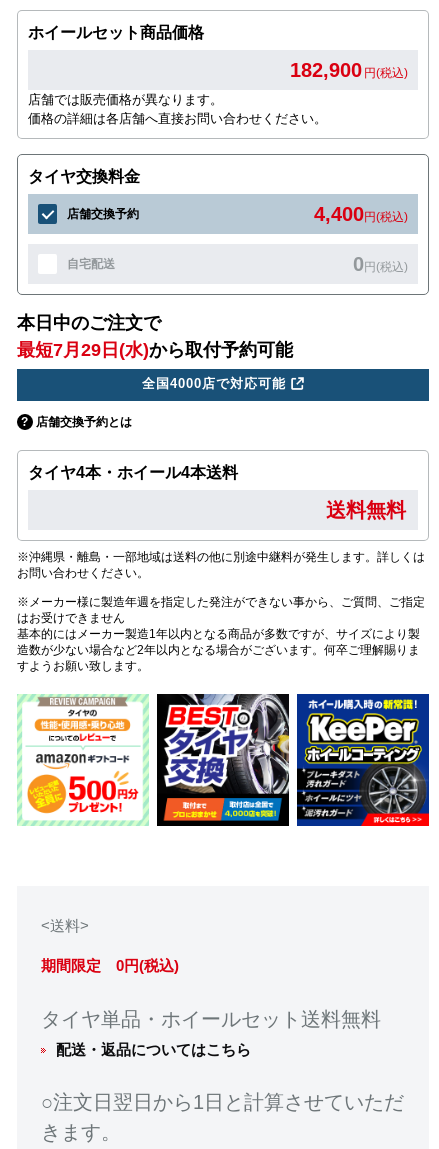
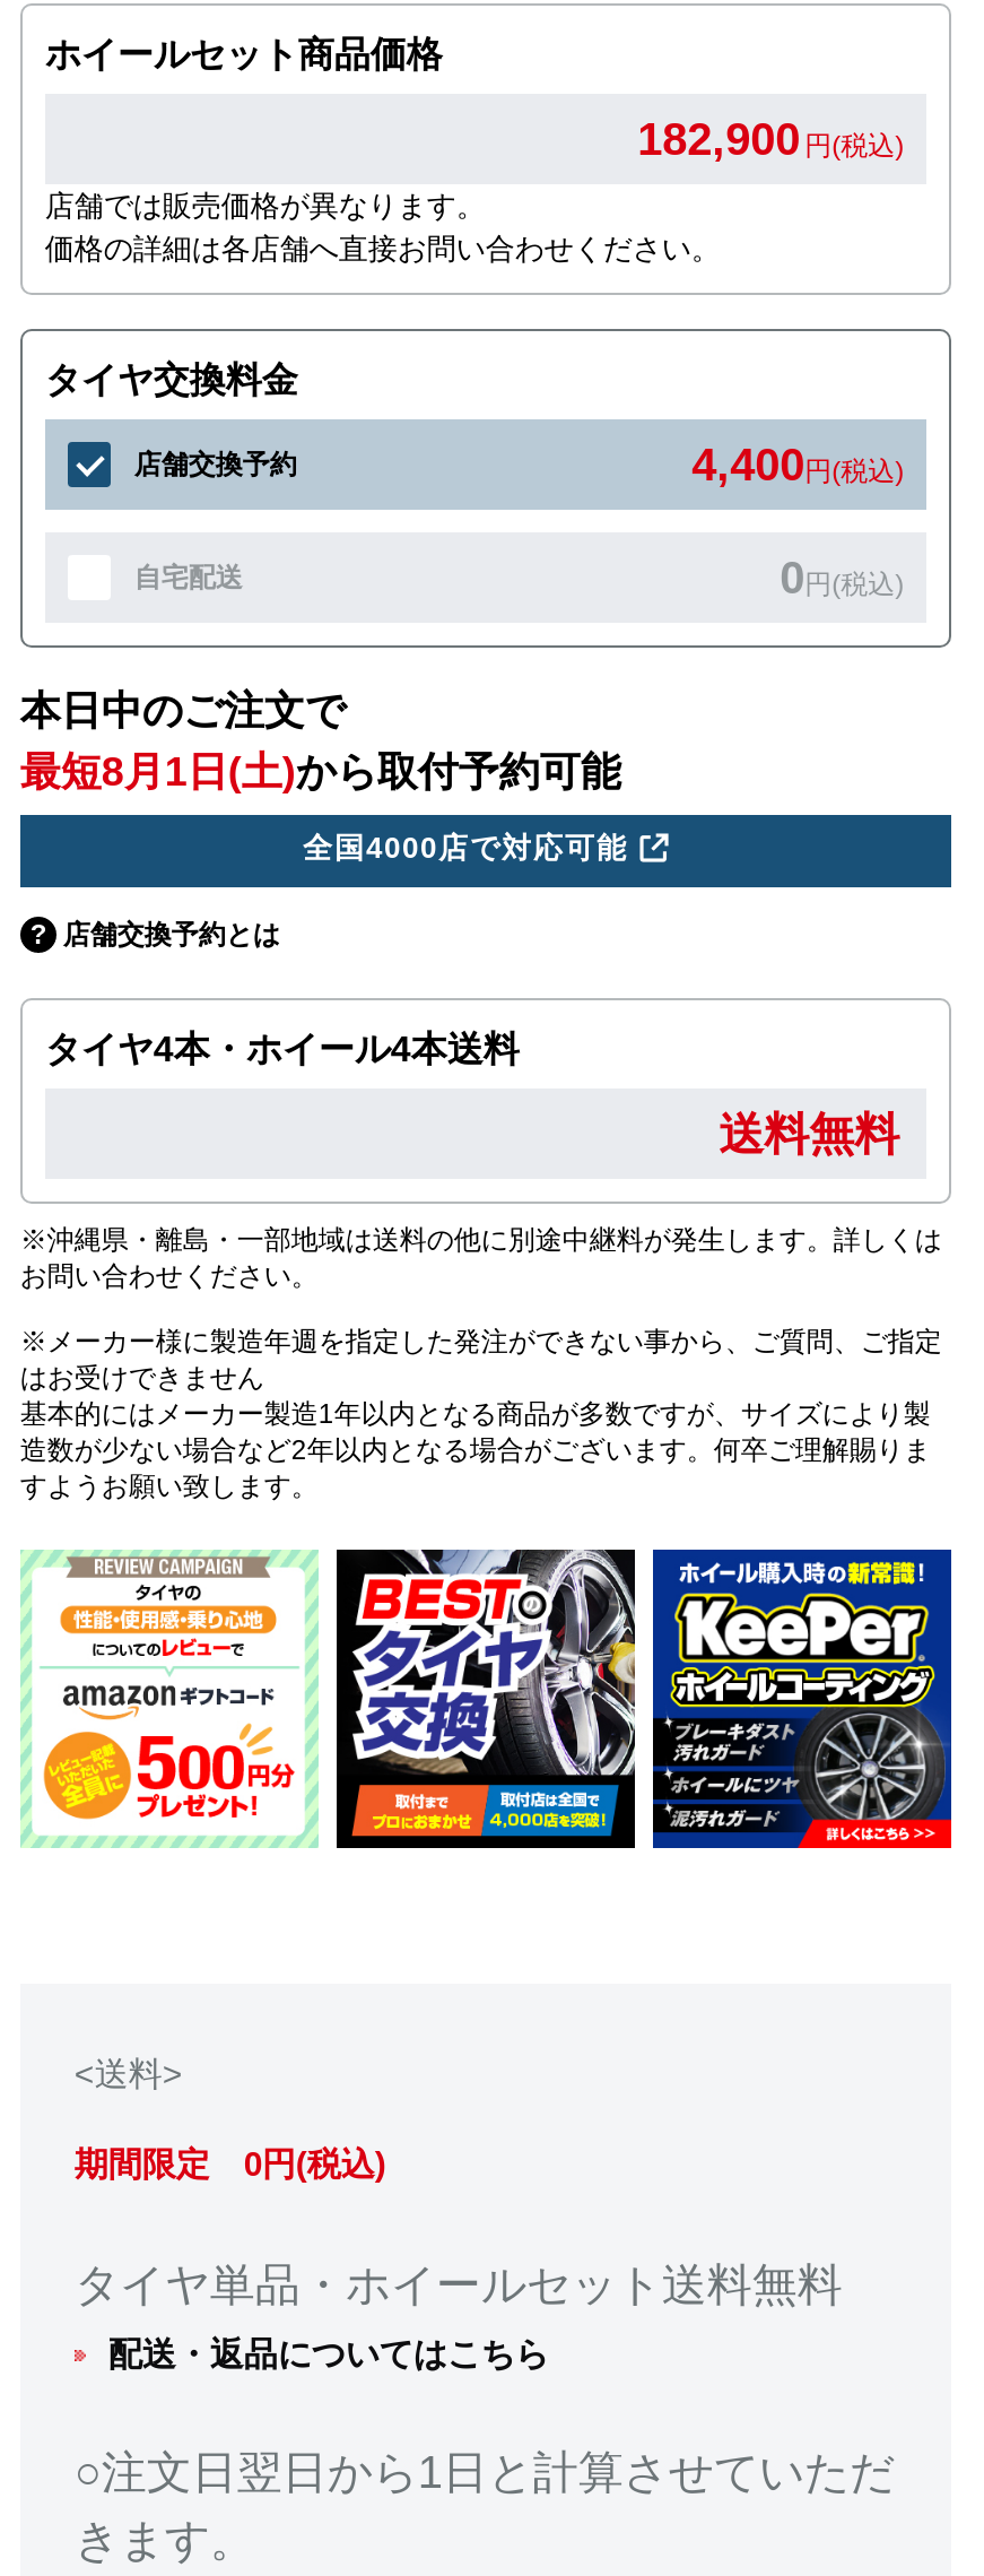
[17,340,293,360] 最短7月29日(水)から取付予約可能 -> [20,749,621,794] 最短8月1日(土)から取付予約可能

